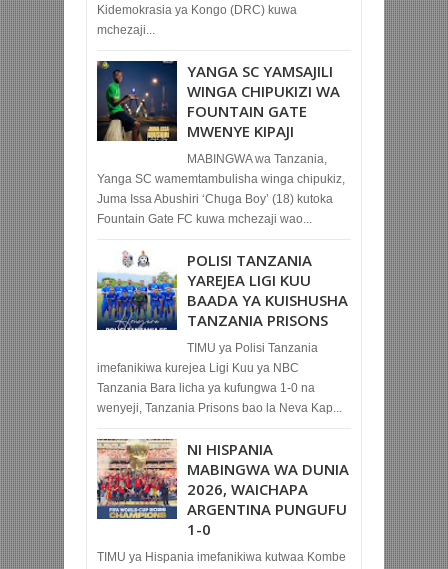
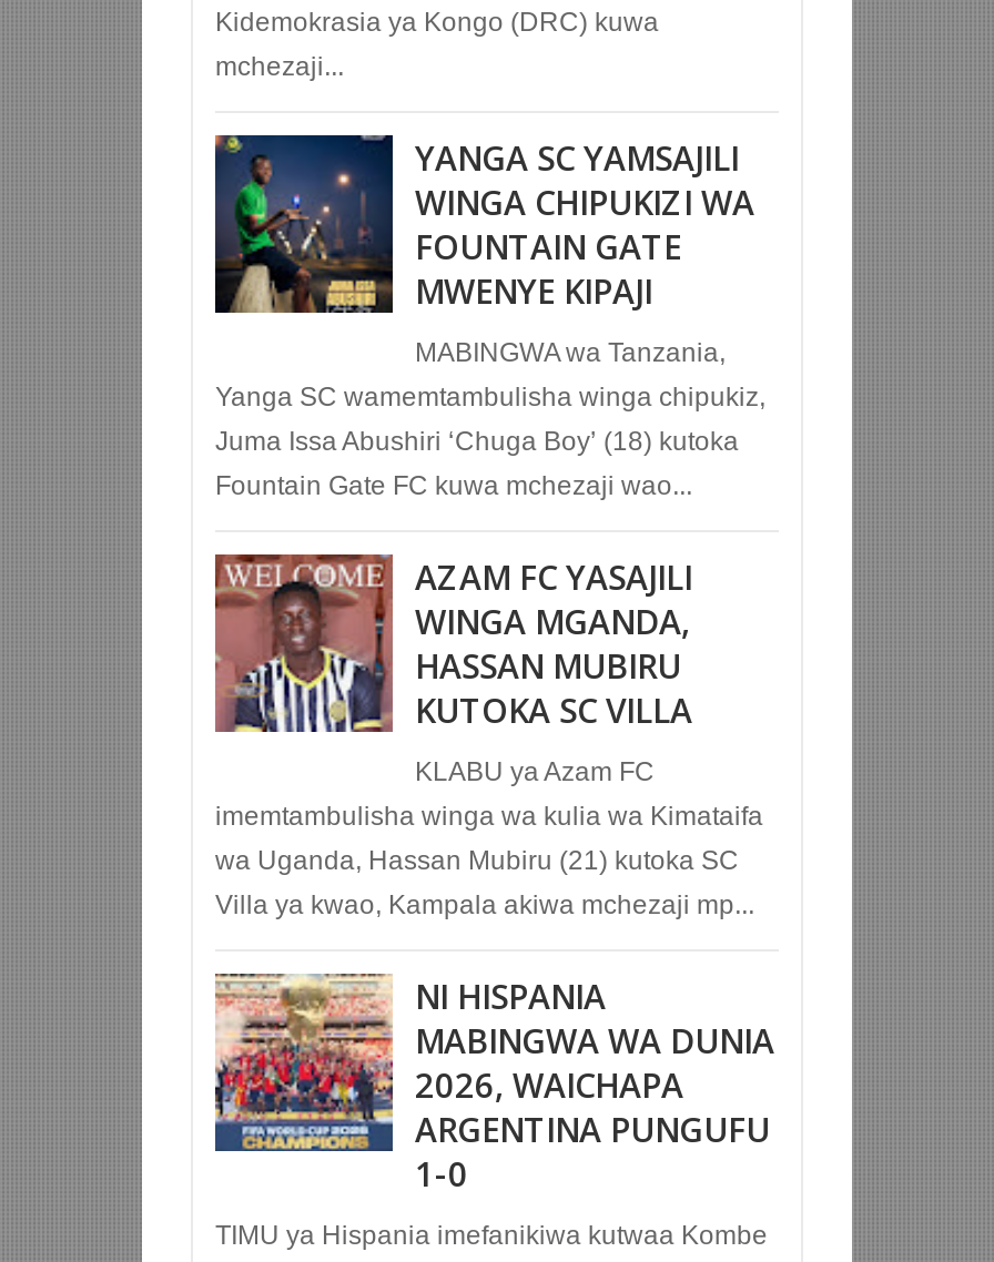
[96,250,342,415] [image] | TIMU ya Polisi Tanzania | imefanikiwa kurejea Ligi Kuu ya NBC | Tanzania Bara licha ya kufungwa 1-0 na | wenyeji, Tanzania Prisons bao la Neva Kap... -> [213,552,763,921] [image] | KLABU ya Azam FC | imemtambulisha winga wa kulia wa Kimataifa | wa Uganda, Hassan Mubiru (21) kutoka SC | Villa ya kwao, Kampala akiwa mchezaji mp...
[187,250,348,330] POLISI TANZANIA | YAREJEA LIGI KUU | BAADA YA KUISHUSHA | TANZANIA PRISONS -> [415,555,692,733] AZAM FC YASAJILI | WINGA MGANDA, | HASSAN MUBIRU | KUTOKA SC VILLA

